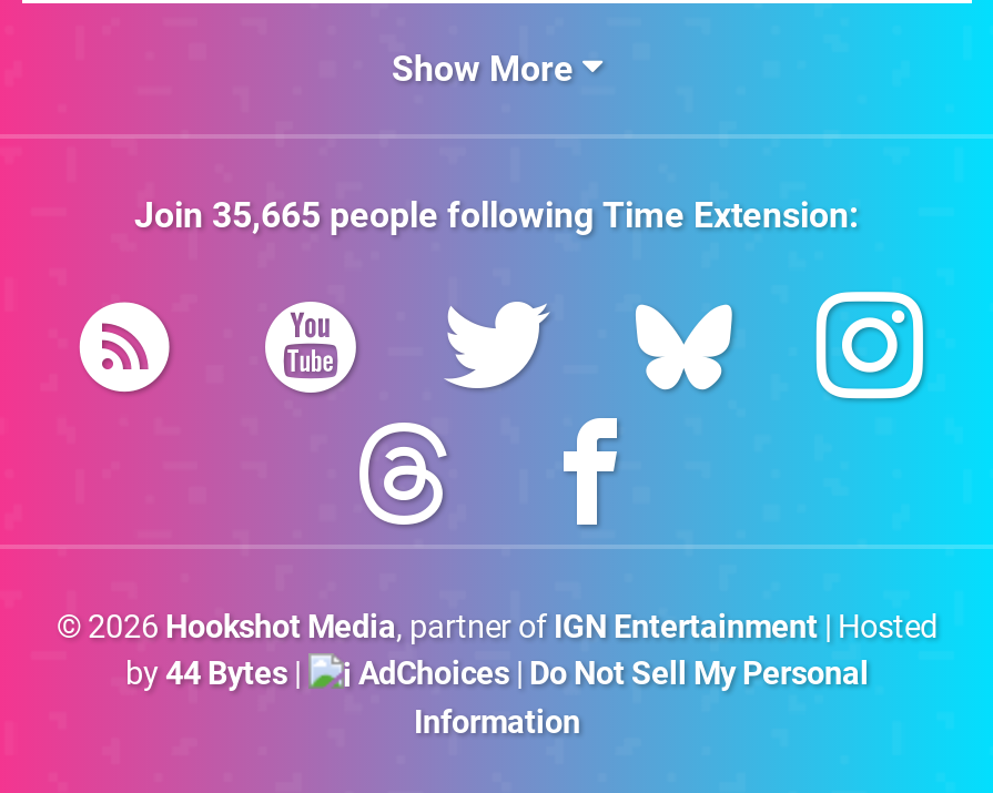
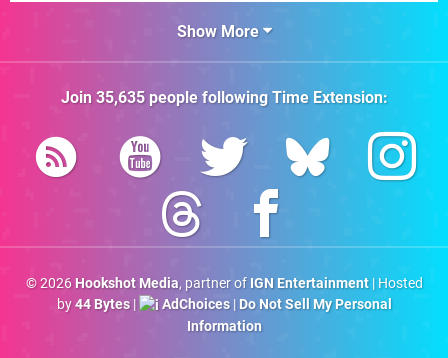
[134,194,860,236] Join 35,665 people following Time Extension: -> [60,88,387,107] Join 35,635 people following Time Extension:

